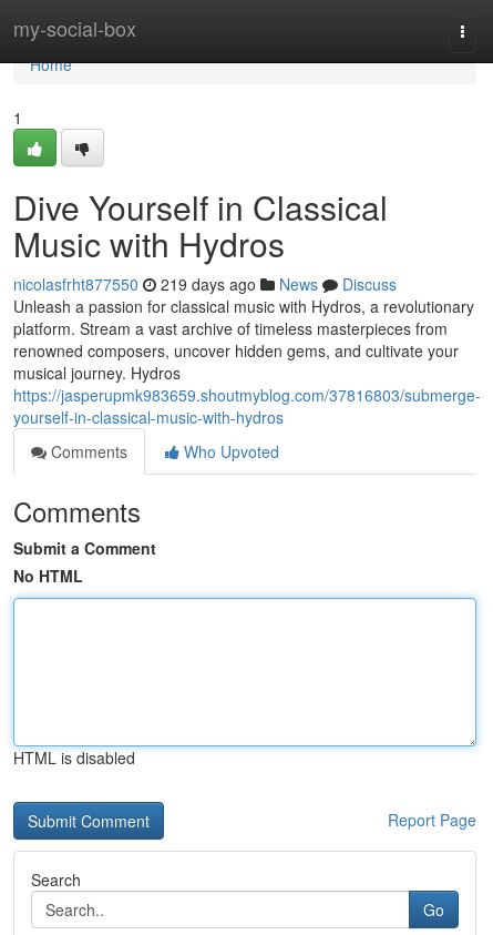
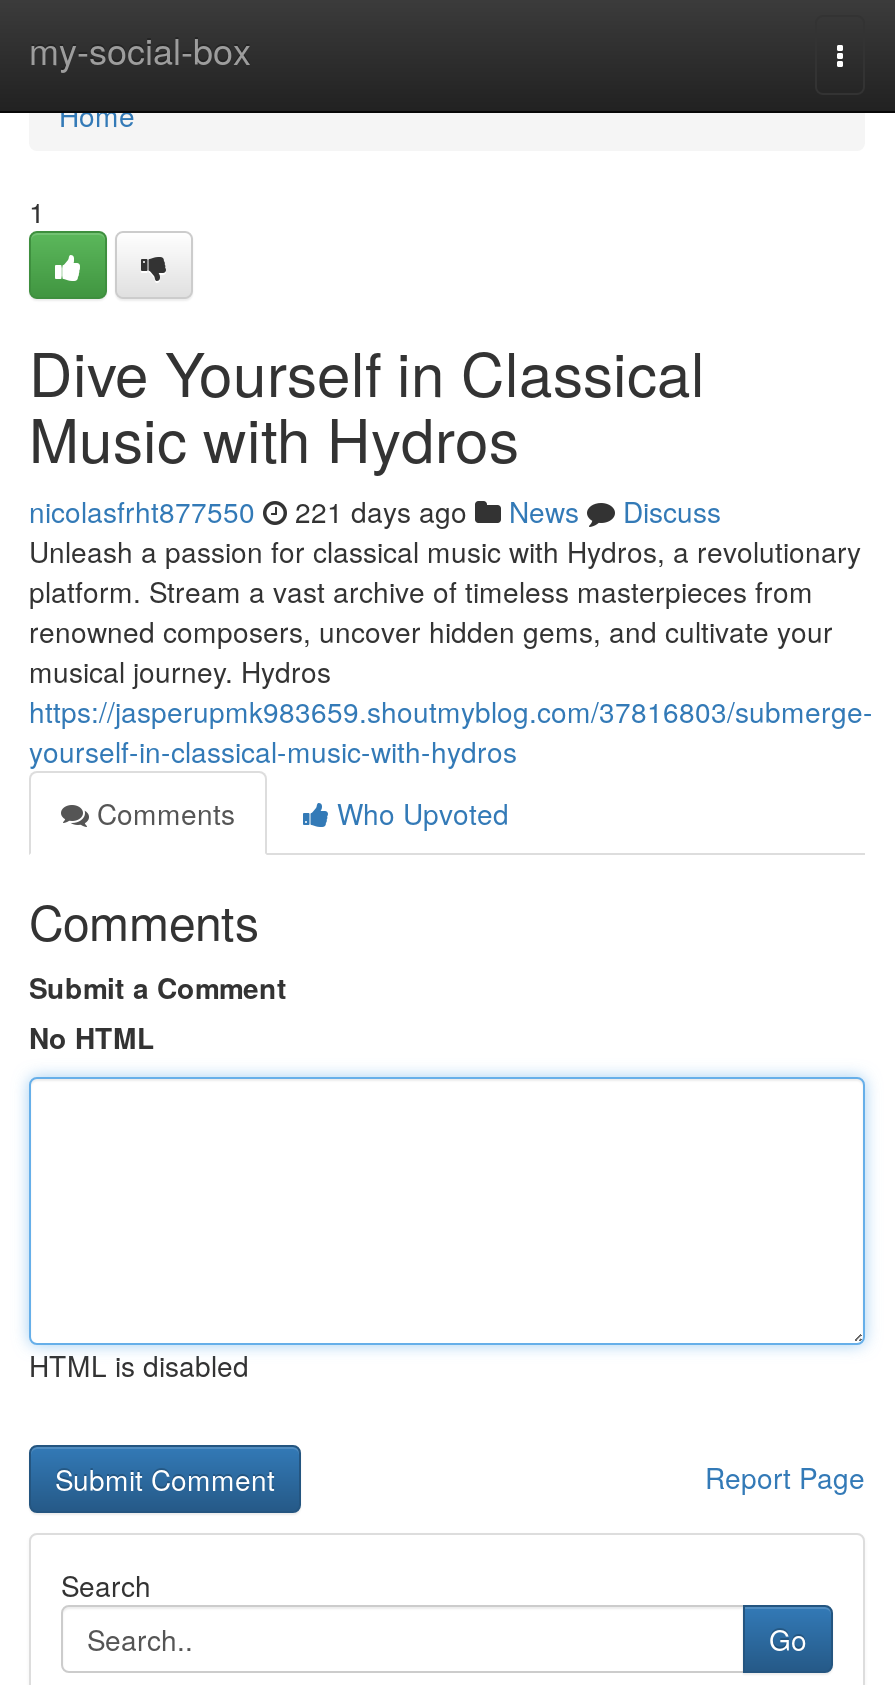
[13,273,397,295] nicolasfrht877550 219 days ago News Discuss -> [29,491,721,531] nicolasfrht877550 221 days ago News Discuss

